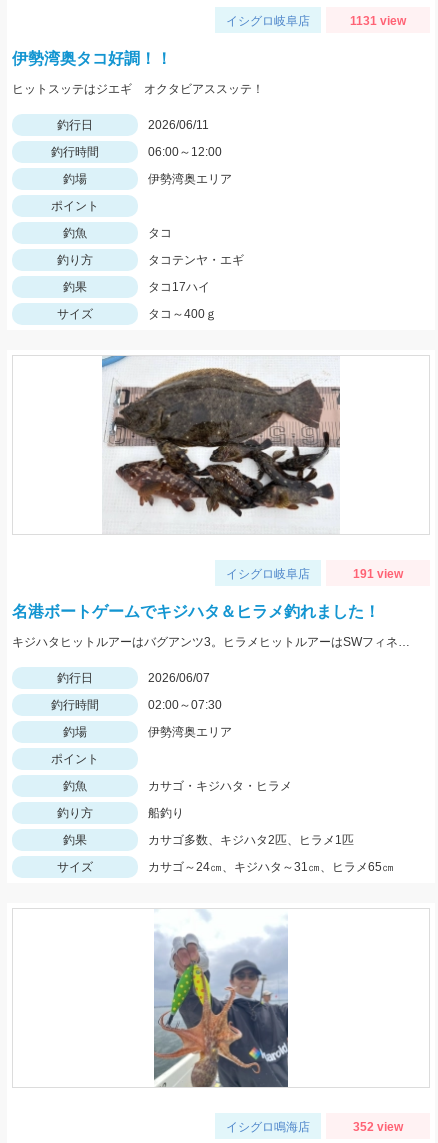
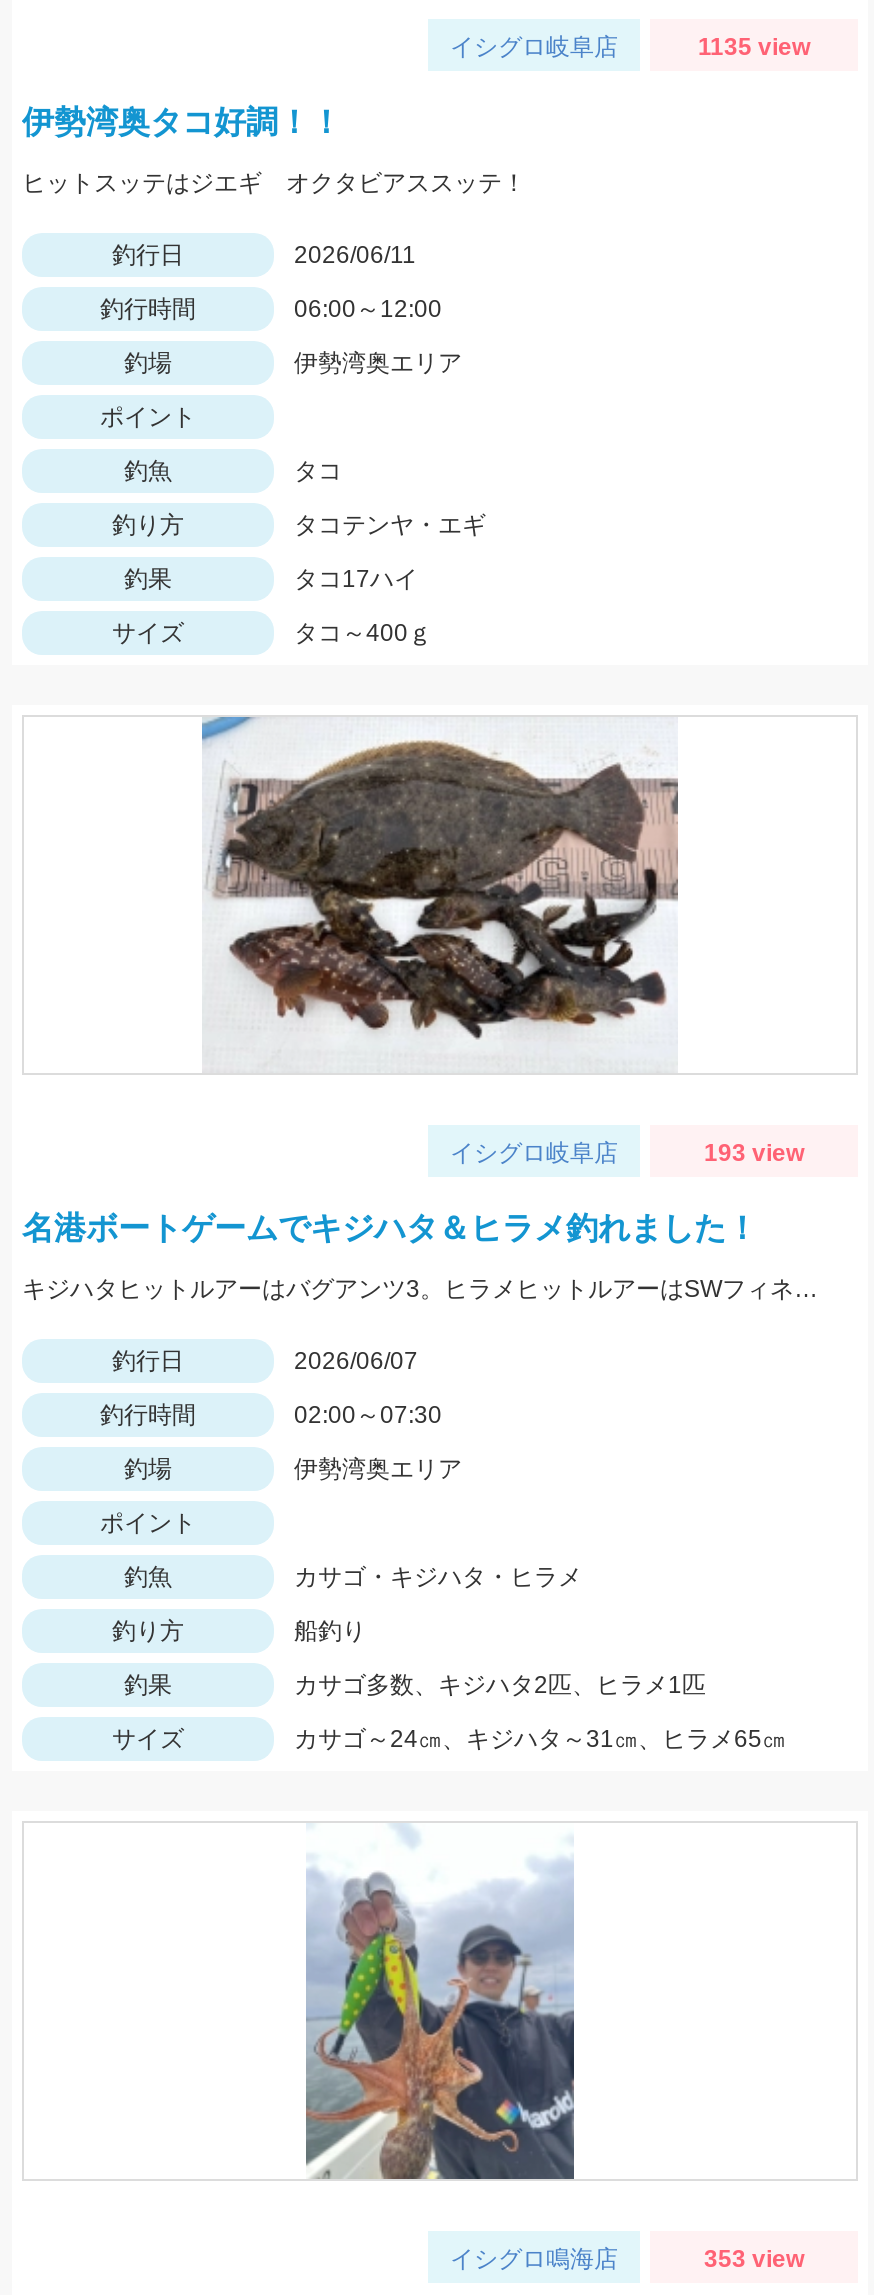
[350,14,406,28] 1131 view -> [698,33,810,61] 1135 view
[353,567,403,581] 191 view -> [704,1139,804,1167] 193 view
[353,1120,403,1134] 352 view -> [704,2245,804,2273] 353 view

